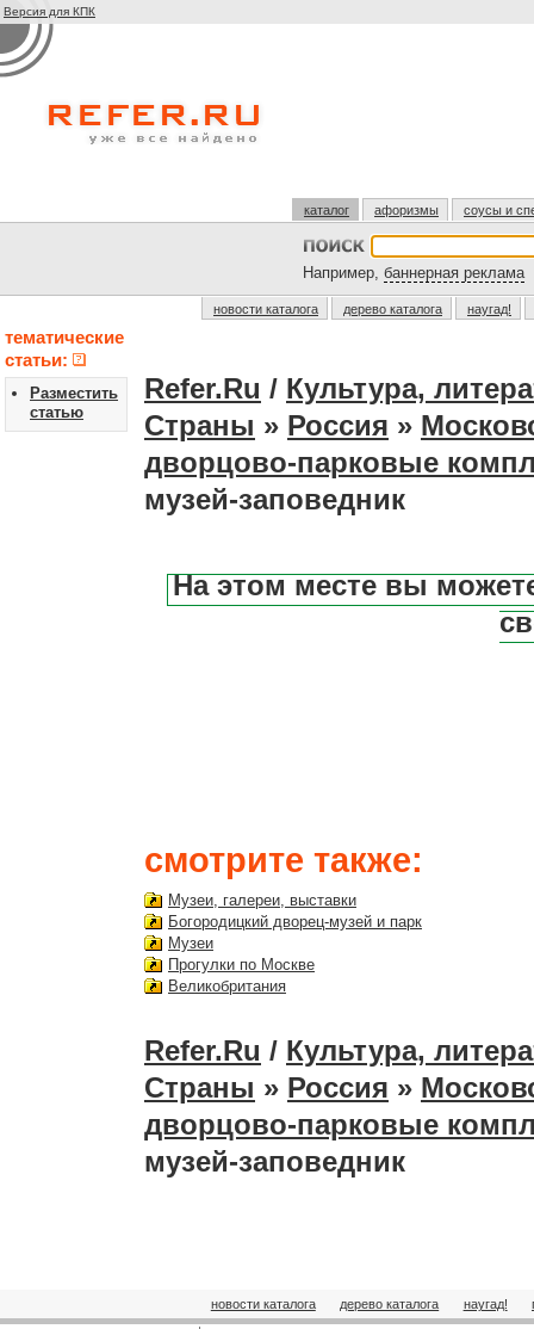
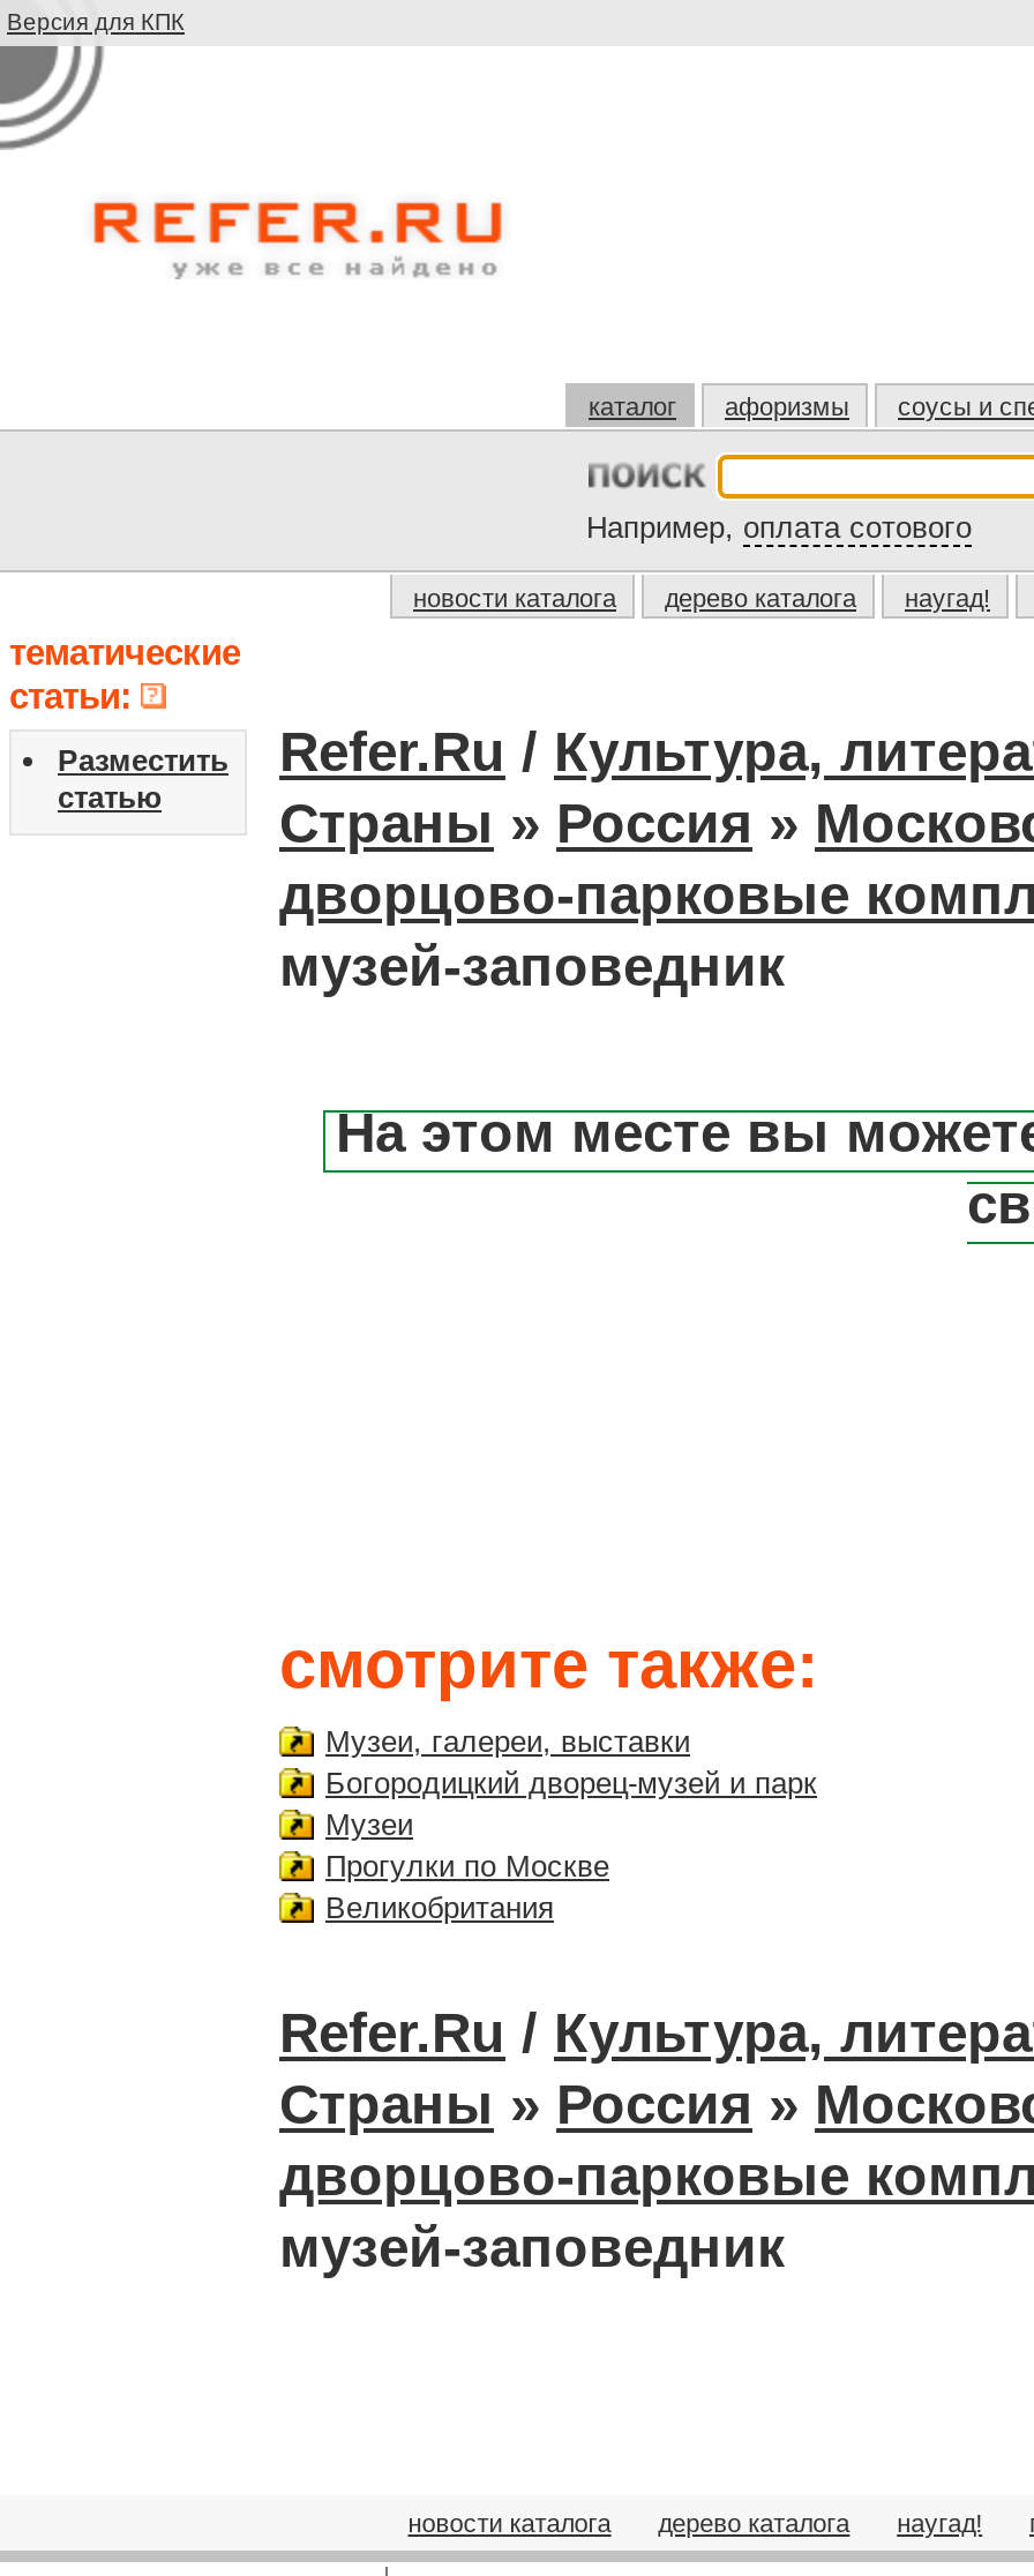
[298,264,524,282] Например, баннерная реклама -> [577,510,972,545] Например, оплата сотового

